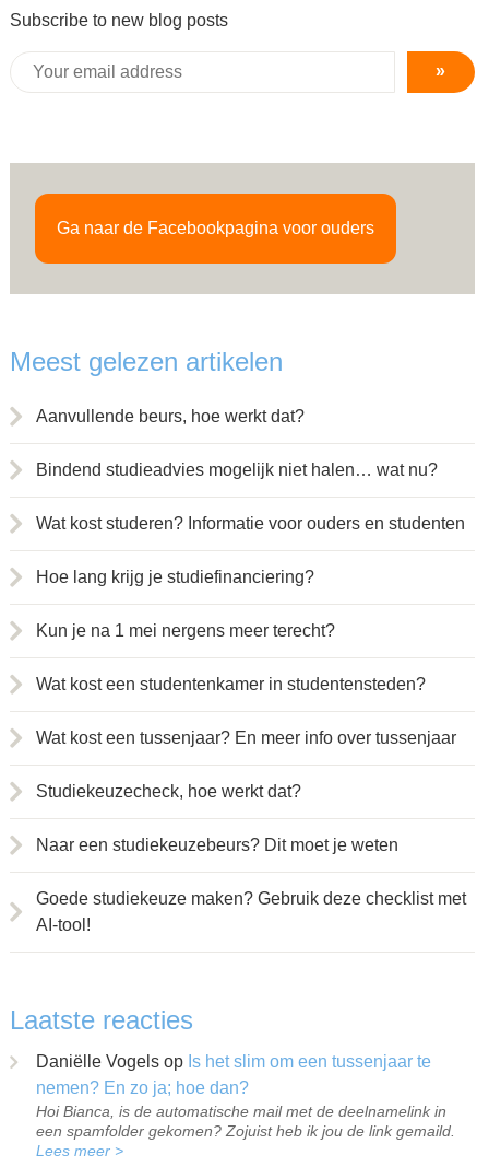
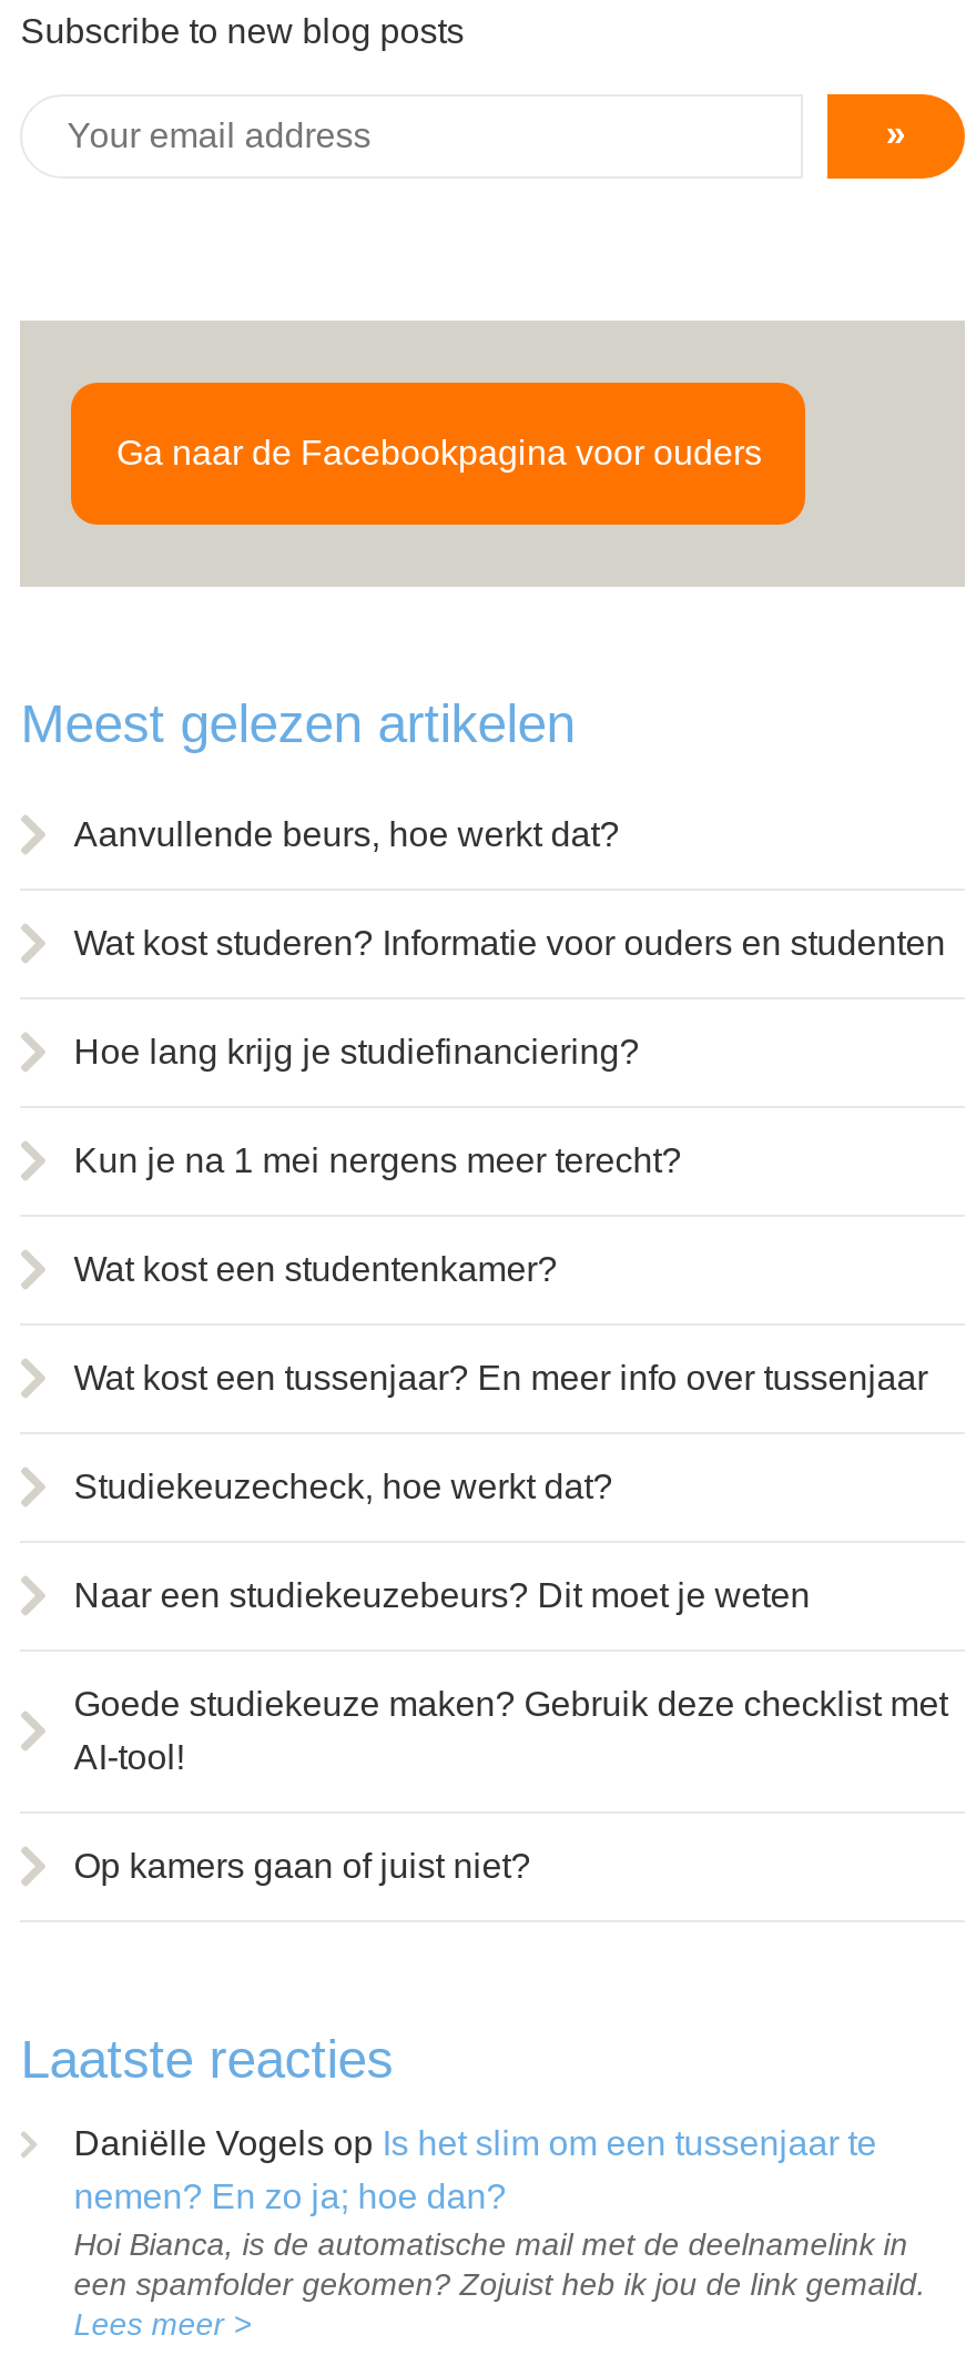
[36,461,438,480] Bindend studieadvies mogelijk niet halen… wat nu? -> none
moved [36,515,465,640] -> [74,924,945,1179]: Wat kost studeren? Informatie voor ouders en studenten | Hoe lang krijg je studiefinanciering? | Kun je na 1 mei nergens meer terecht?
[36,675,426,694] Wat kost een studentenkamer in studentensteden? -> [74,1250,557,1288] Wat kost een studentenkamer?
moved [36,729,466,935] -> [74,1359,948,1776]: Wat kost een tussenjaar? En meer info over tussenjaar | Studiekeuzecheck, hoe werkt dat? | Naar een studiekeuzebeurs? Dit moet je weten | Goede studiekeuze maken? Gebruik deze checklist met | AI-tool!
none -> [74,1847,531,1885] Op kamers gaan of juist niet?

